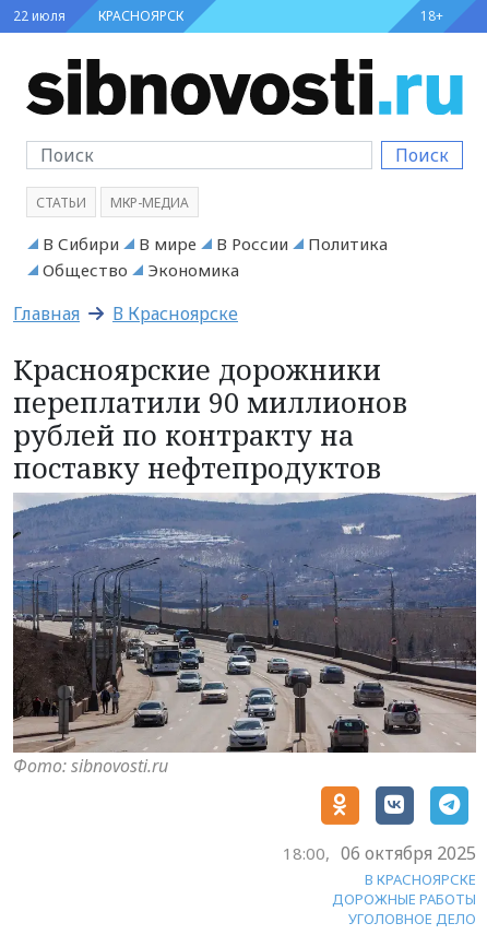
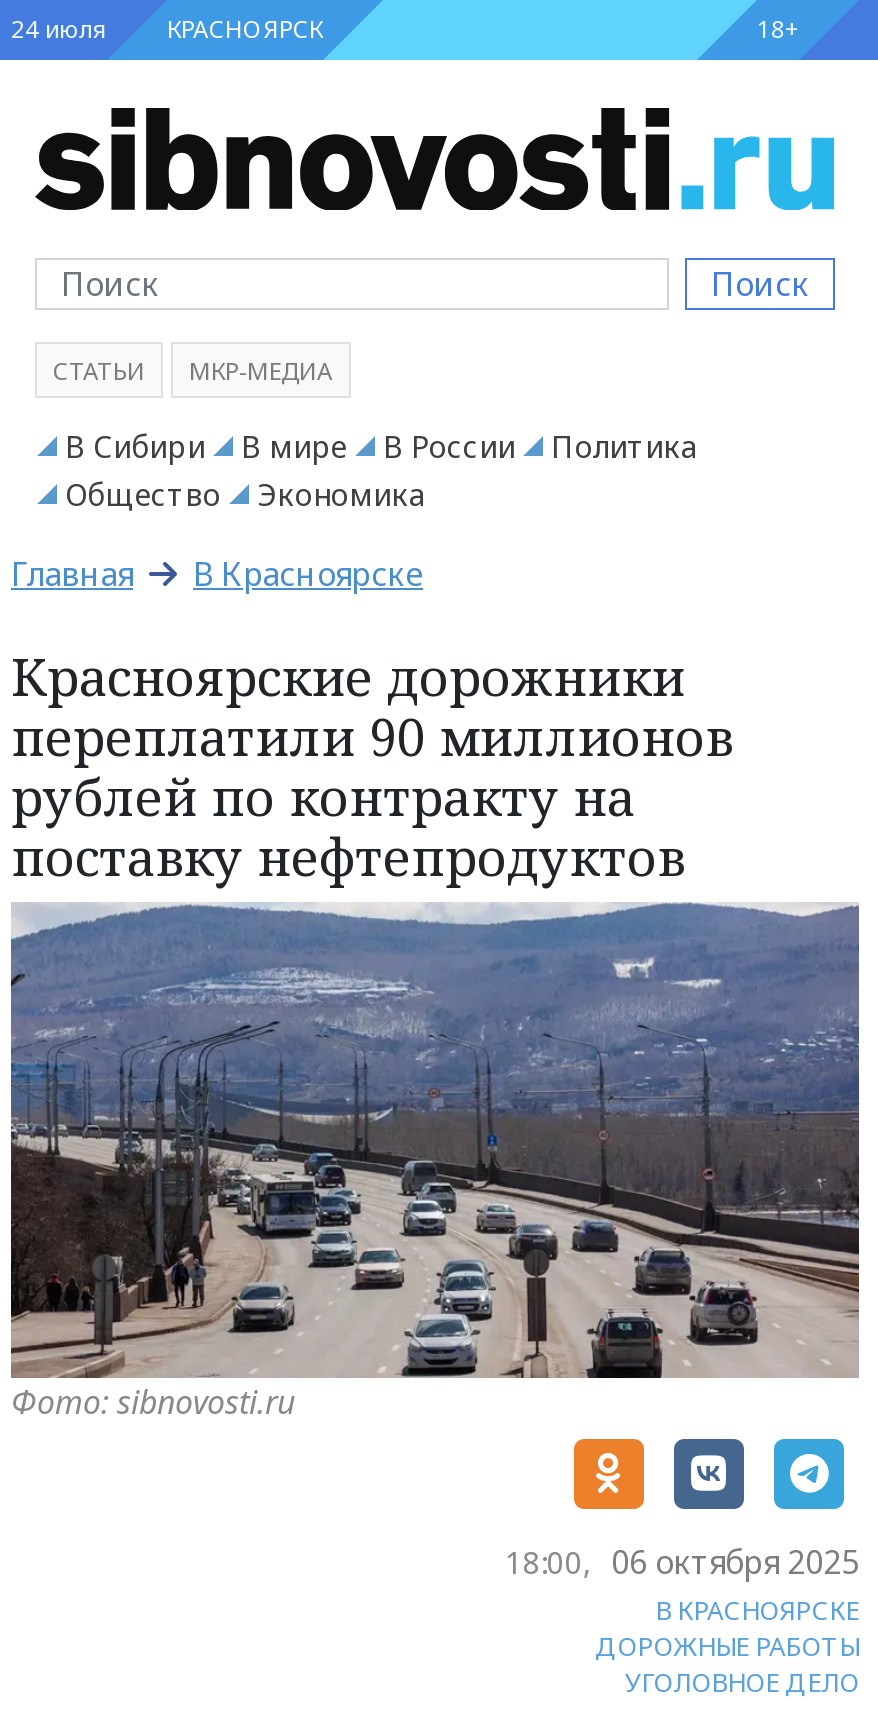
[13,7,183,25] 22 июля КРАСНОЯРСК -> [11,12,323,46] 24 июля КРАСНОЯРСК

